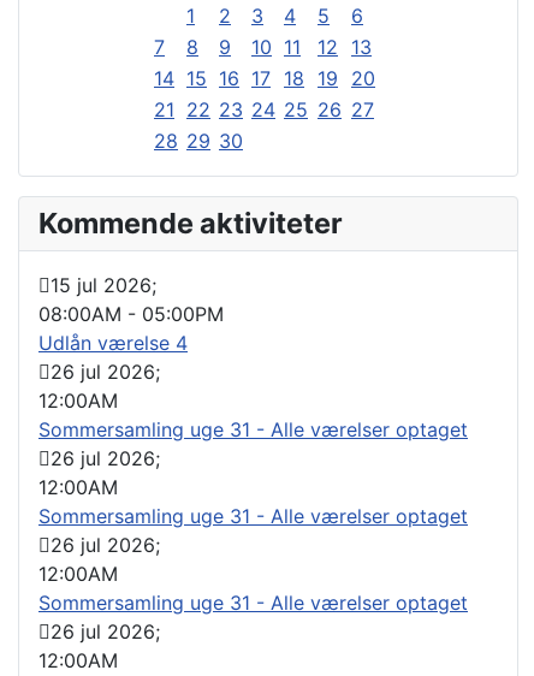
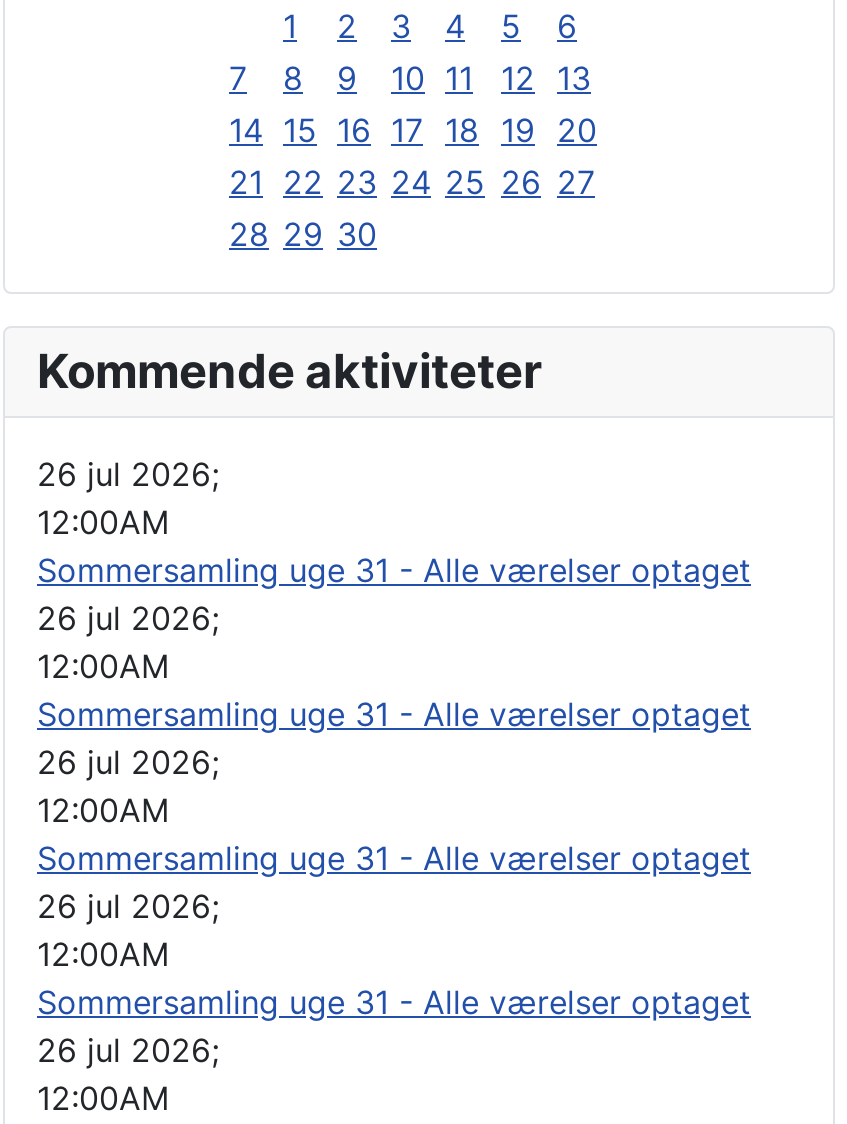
[38,274,224,355] 15 jul 2026; | 08:00AM - 05:00PM | Udlån værelse 4 -> [37,455,751,591] 26 jul 2026; | 12:00AM | Sommersamling uge 31 - Alle værelser optaget

